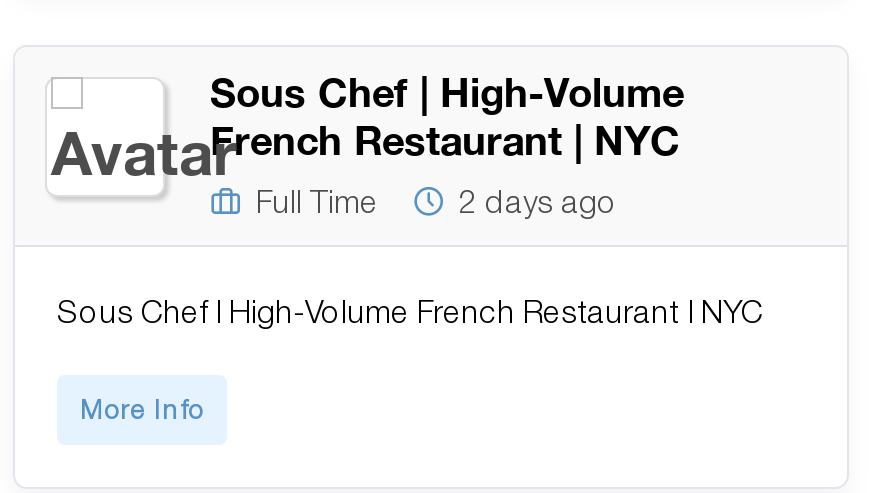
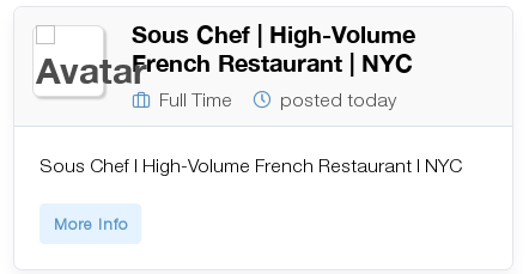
[459,183,617,219] 2 days ago -> [280,88,396,109] posted today

